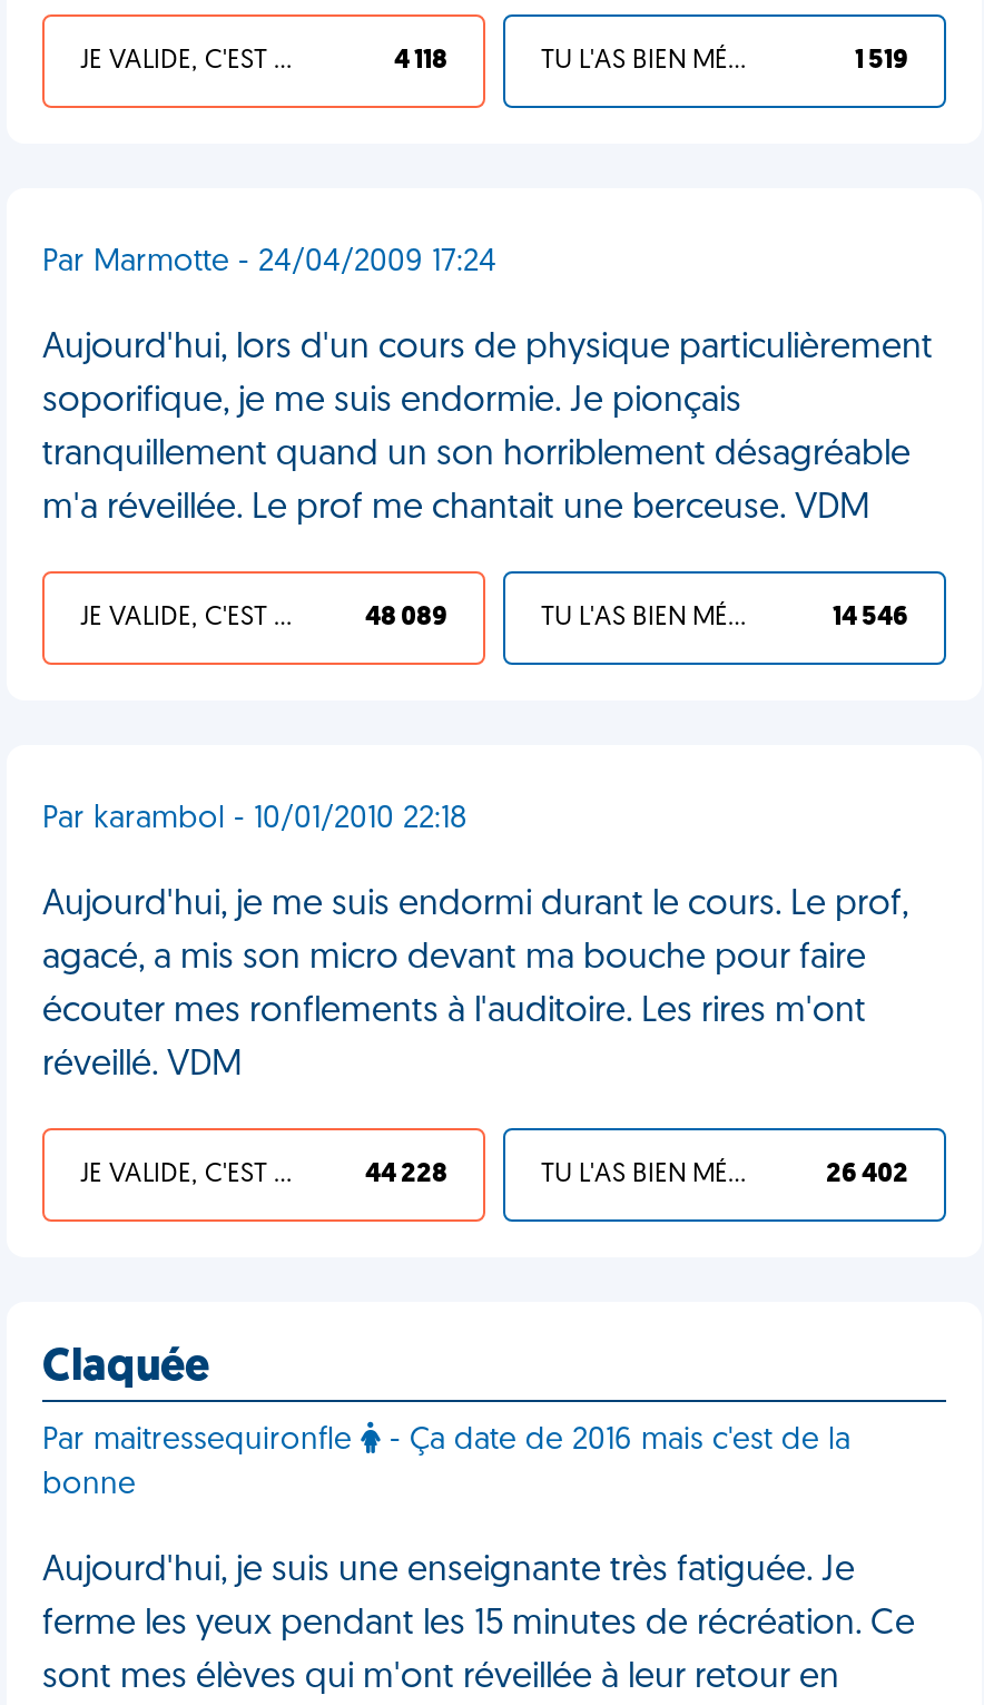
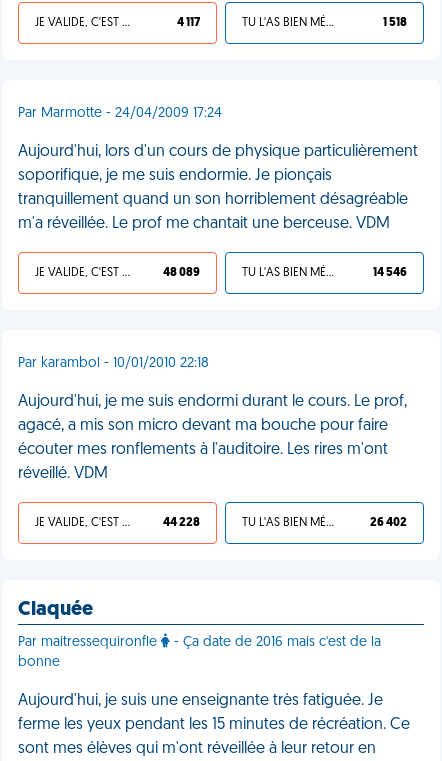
[394,48,447,75] 4 118 -> [177,17,200,29] 4 117
[855,48,908,75] 1 519 -> [383,17,407,29] 1 518

